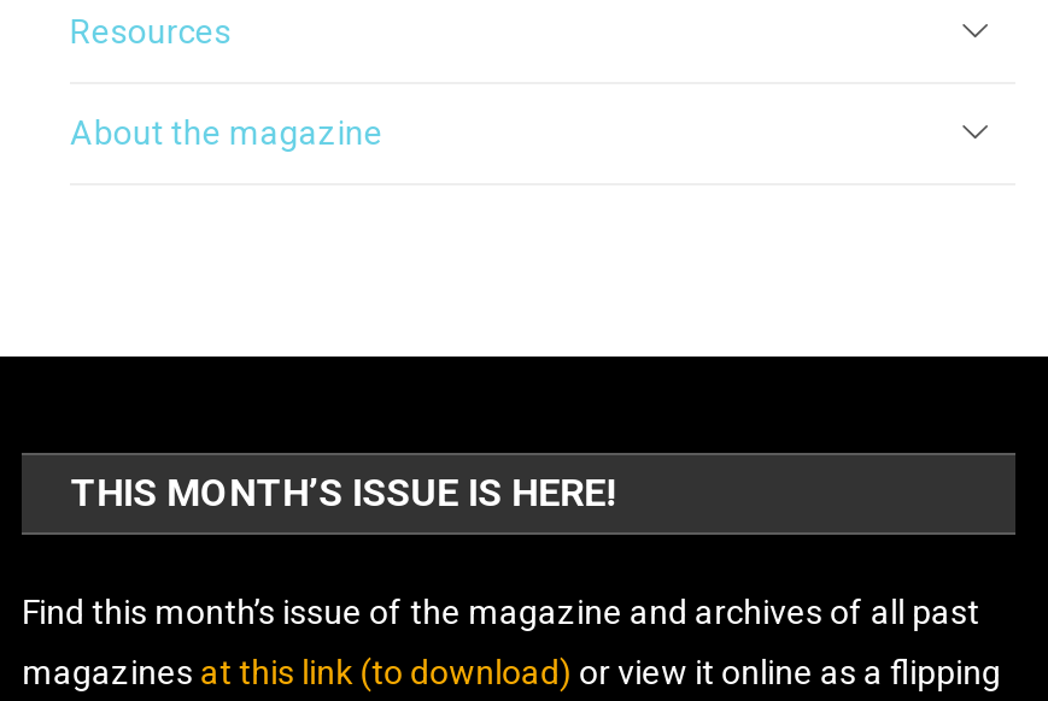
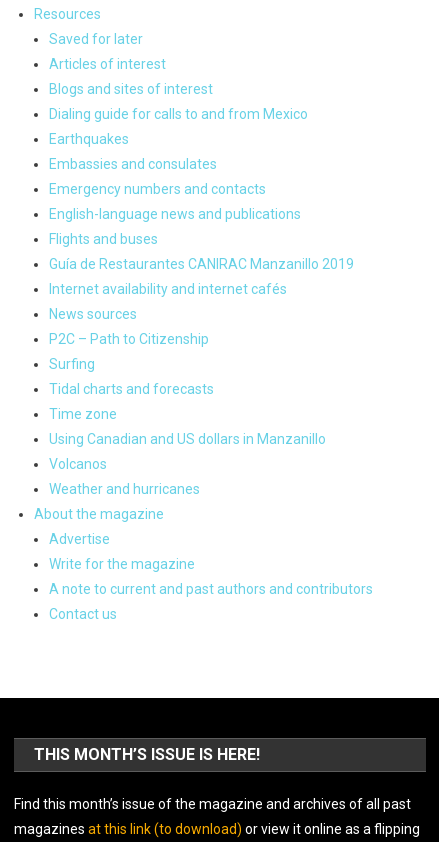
none -> [49,31,354,497] Saved for later | Articles of interest | Blogs and sites of interest | Dialing guide for calls to and from Mexico | Earthquakes | Embassies and consulates | Emergency numbers and contacts | English-language news and publications | Flights and buses | Guía de Restaurantes CANIRAC Manzanillo 2019 | Internet availability and internet cafés | News sources | P2C – Path to Citizenship | Surfing | Tidal charts and forecasts | Time zone | Using Canadian and US dollars in Manzanillo | Volcanos | Weather and hurricanes
none -> [49,531,373,622] Advertise | Write for the magazine | A note to current and past authors and contributors | Contact us

